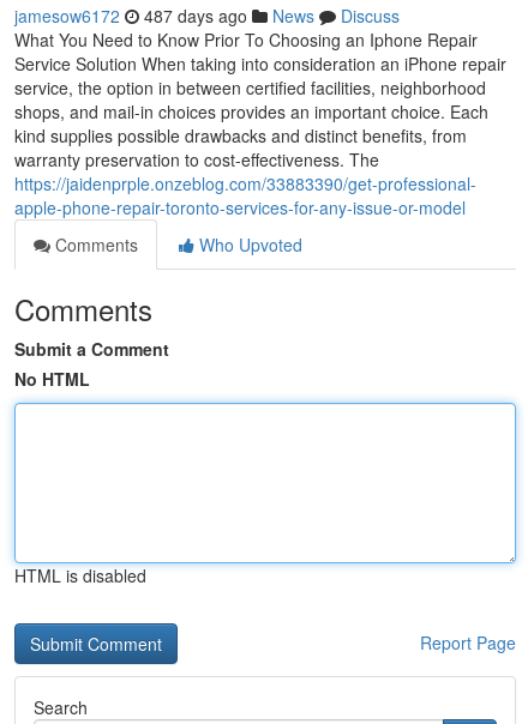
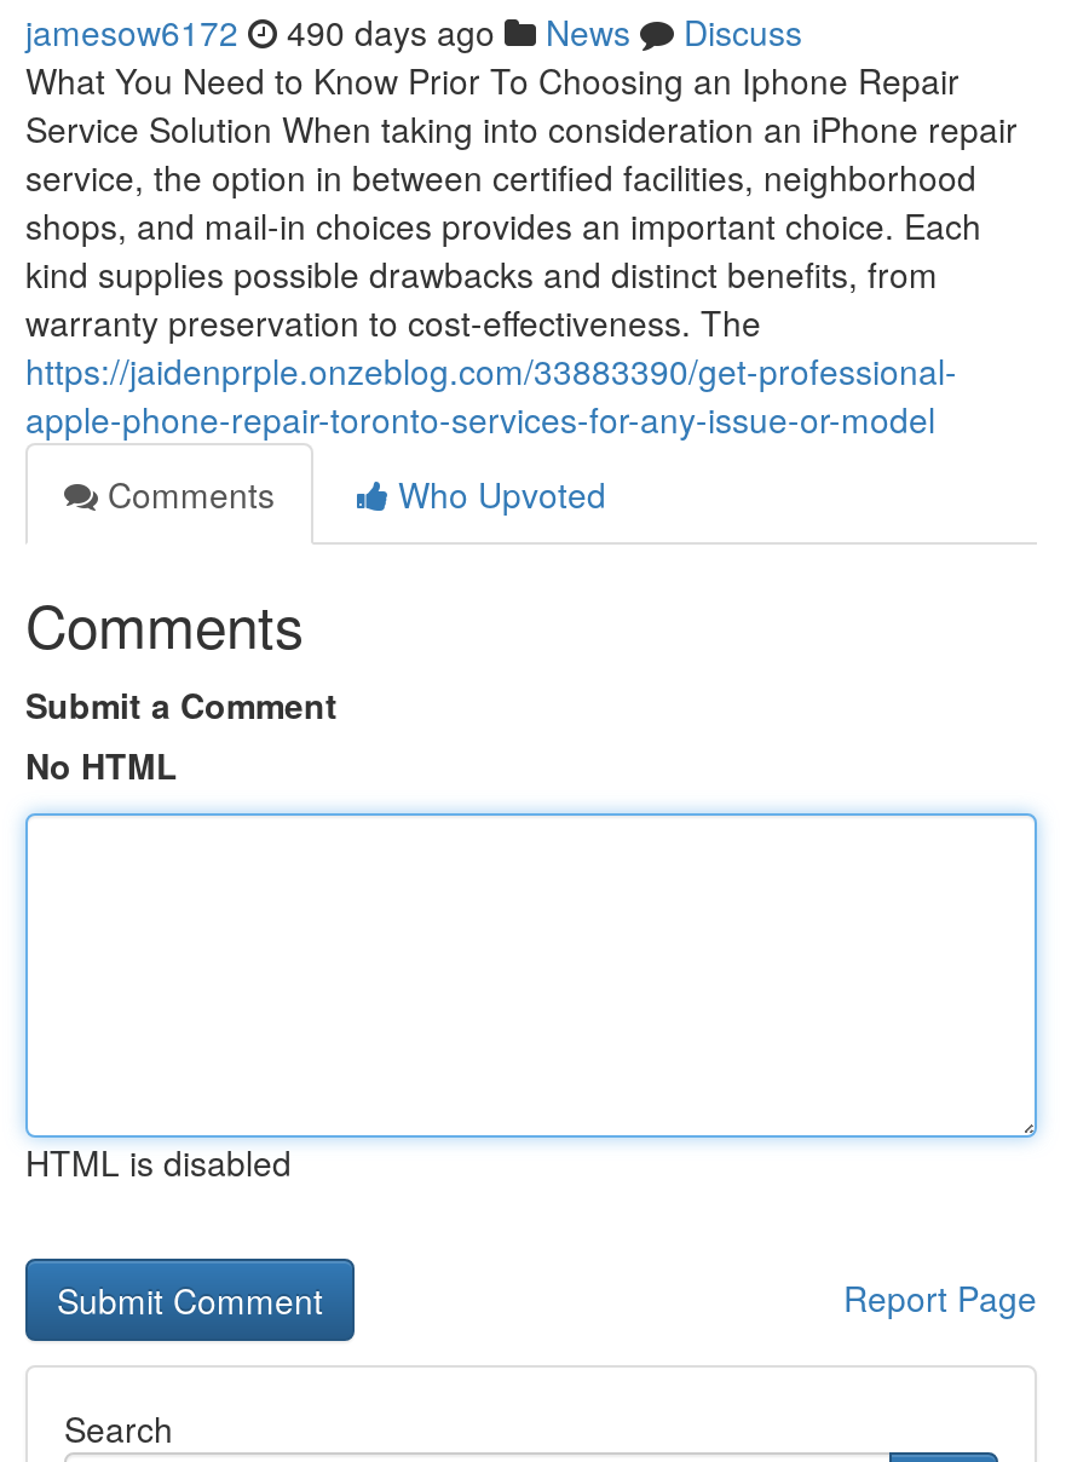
[14,4,400,28] jamesow6172 487 days ago News Discuss -> [25,7,802,56] jamesow6172 490 days ago News Discuss

